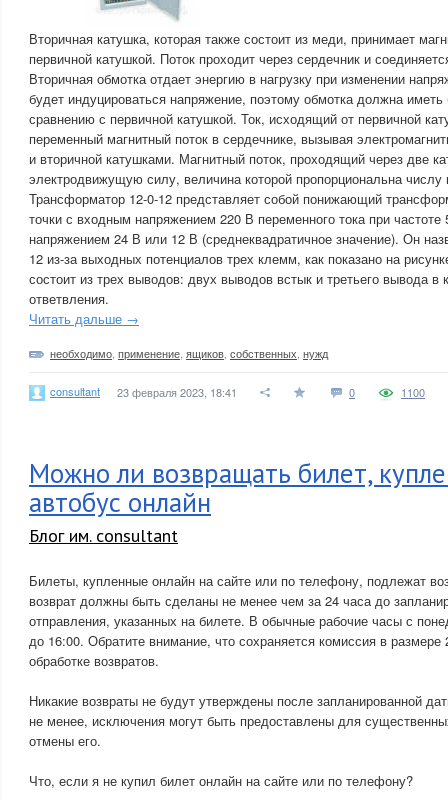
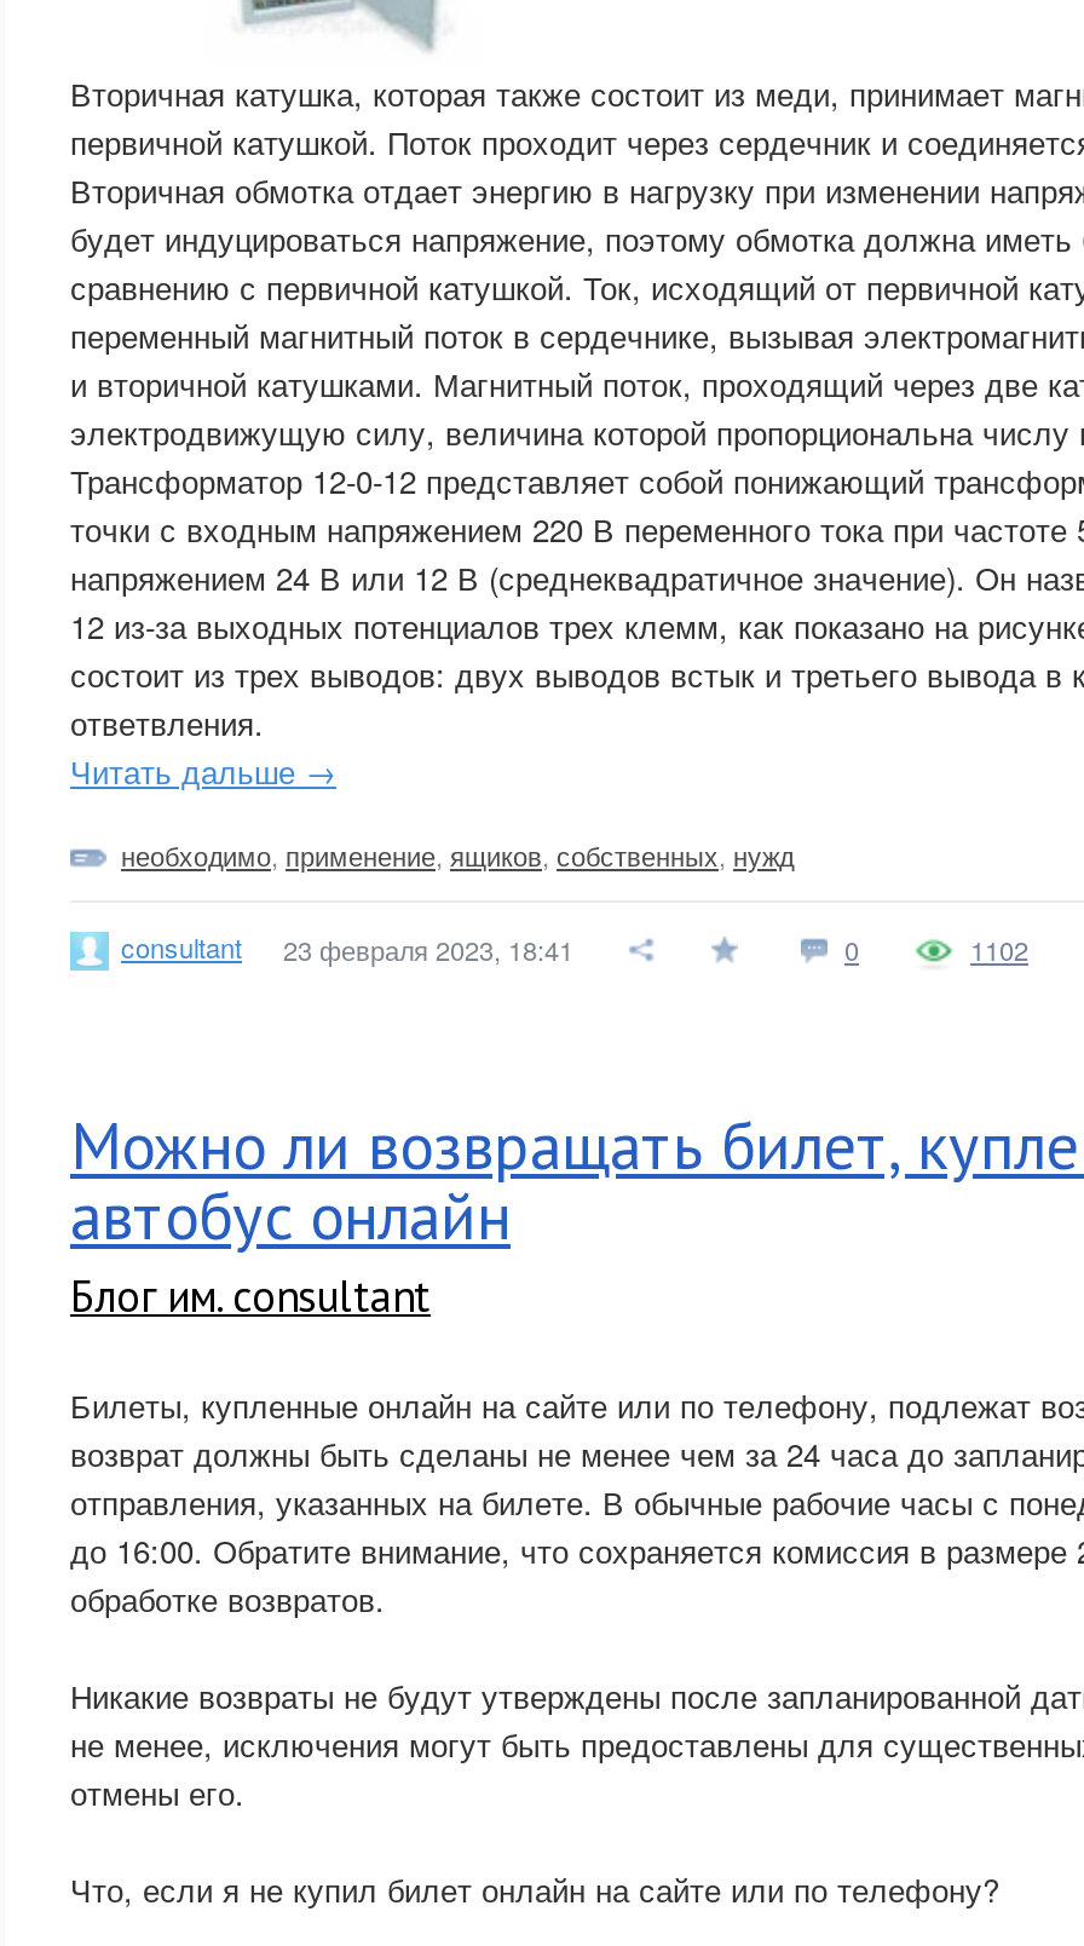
[401,384,425,400] 1100 -> [970,929,1028,968] 1102

